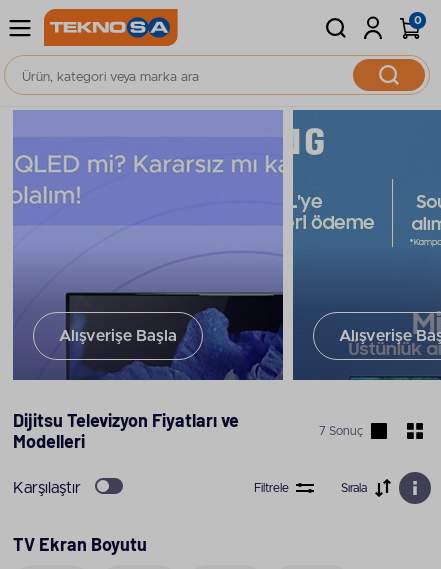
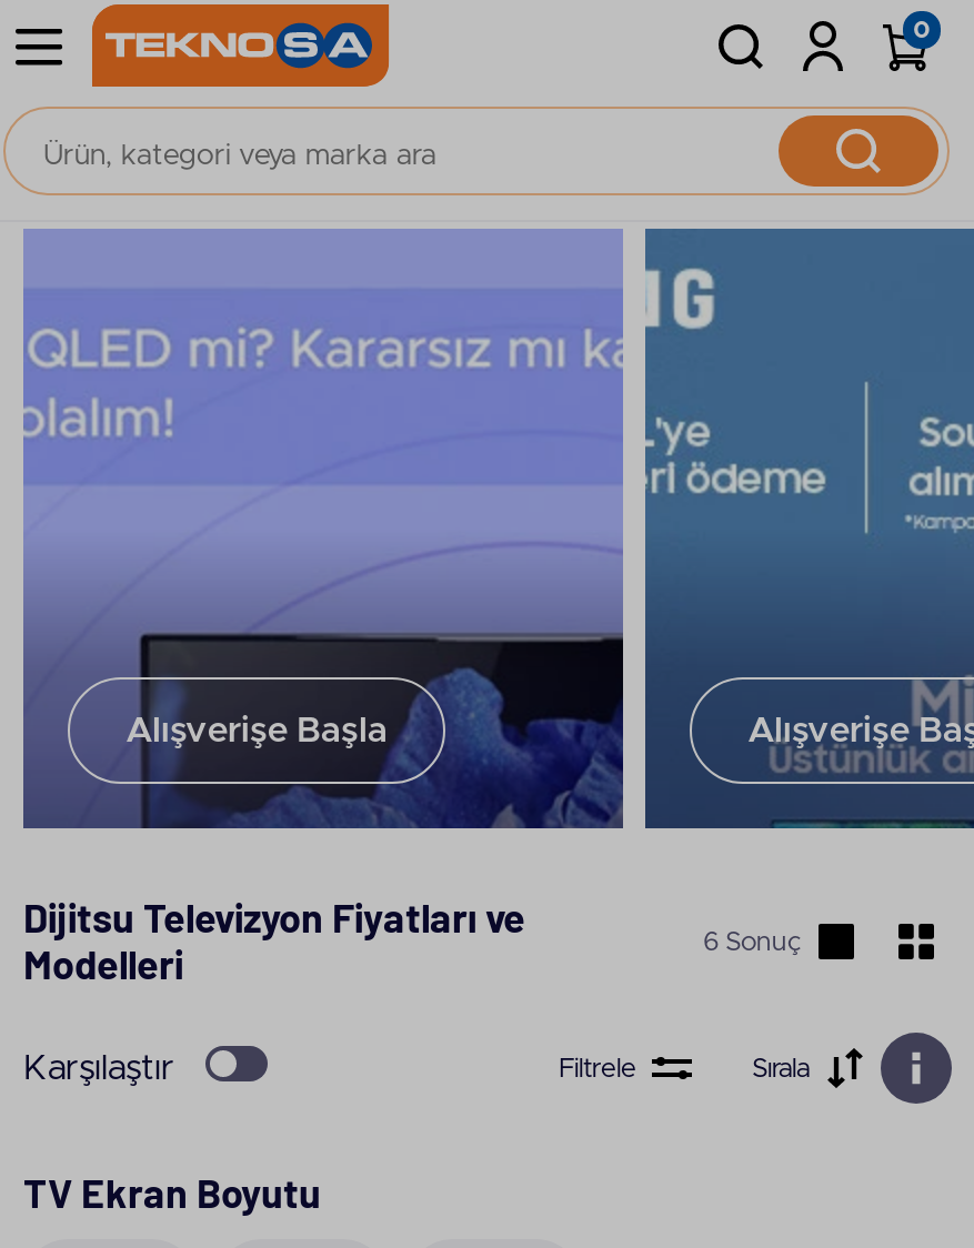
[319,424,363,436] 7 Sonuç -> [703,927,801,954] 6 Sonuç

